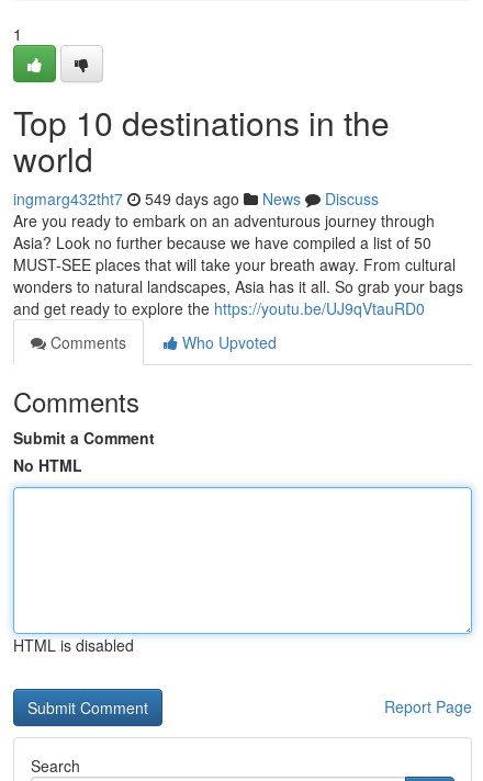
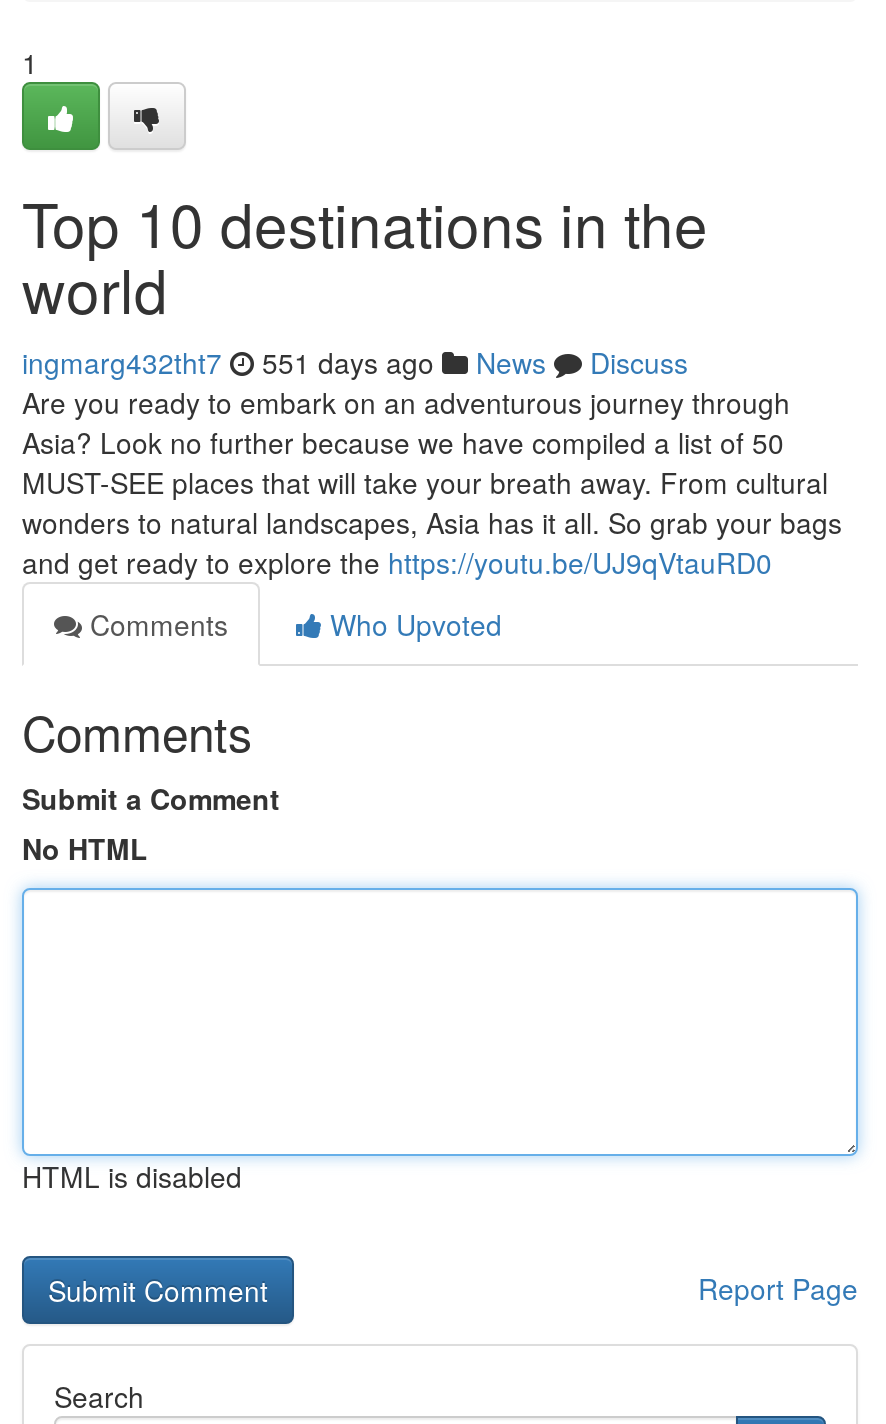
[13,188,379,210] ingmarg432tht7 549 days ago News Discuss -> [22,342,688,382] ingmarg432tht7 551 days ago News Discuss

